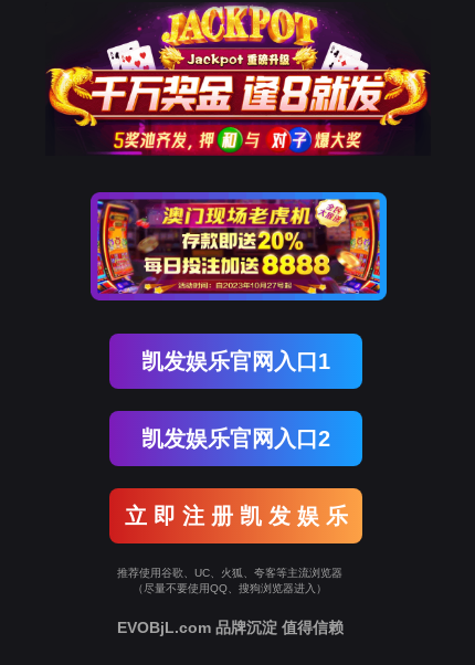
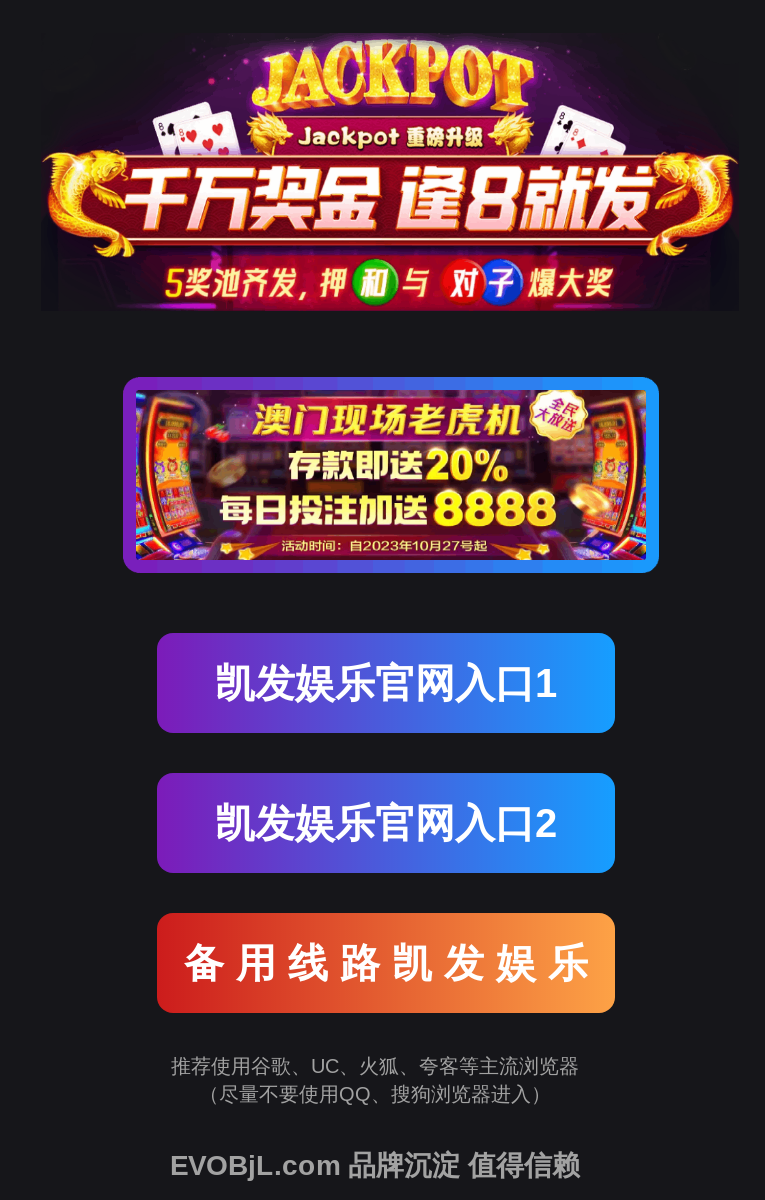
[124,504,347,528] 立 即 注 册 凯 发 娱 乐 -> [184,941,588,985] 备 用 线 路 凯 发 娱 乐

